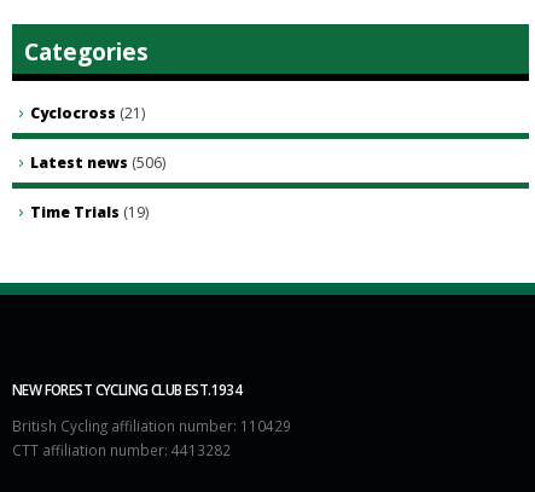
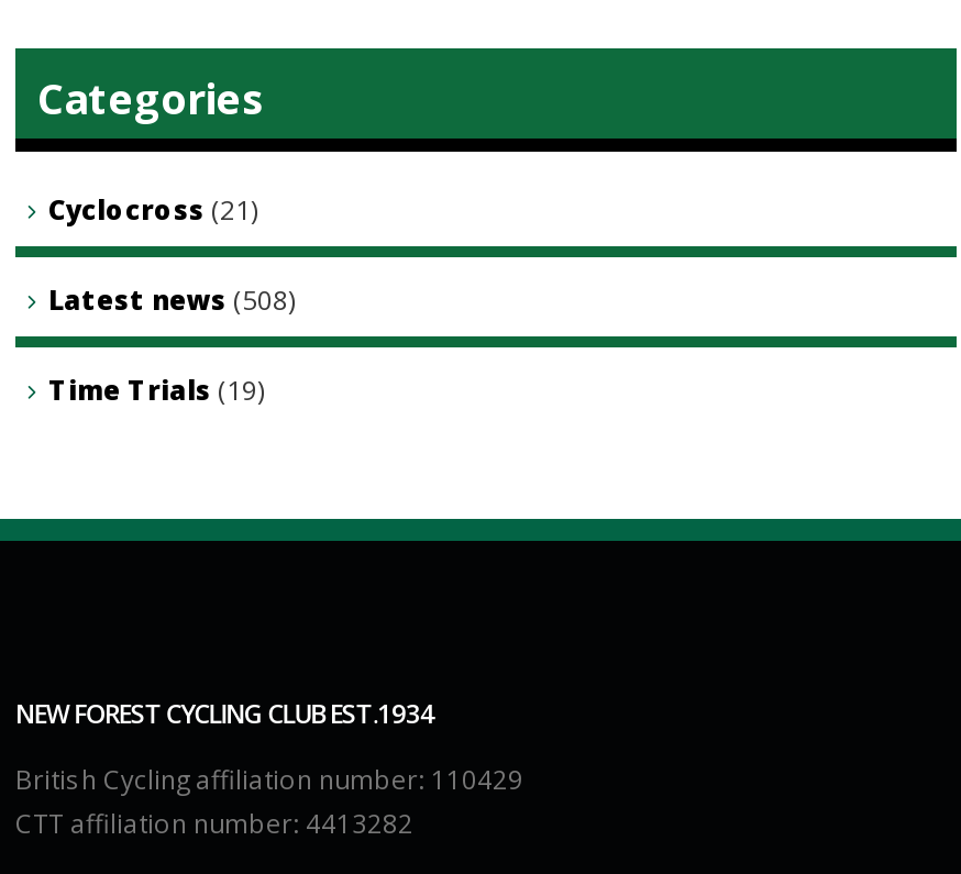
[30,153,165,173] Latest news (506) -> [48,282,295,319] Latest news (508)

